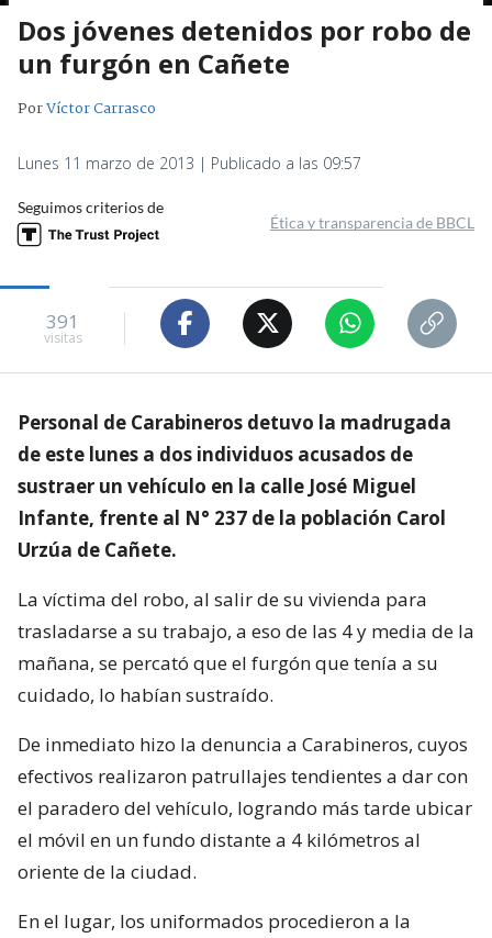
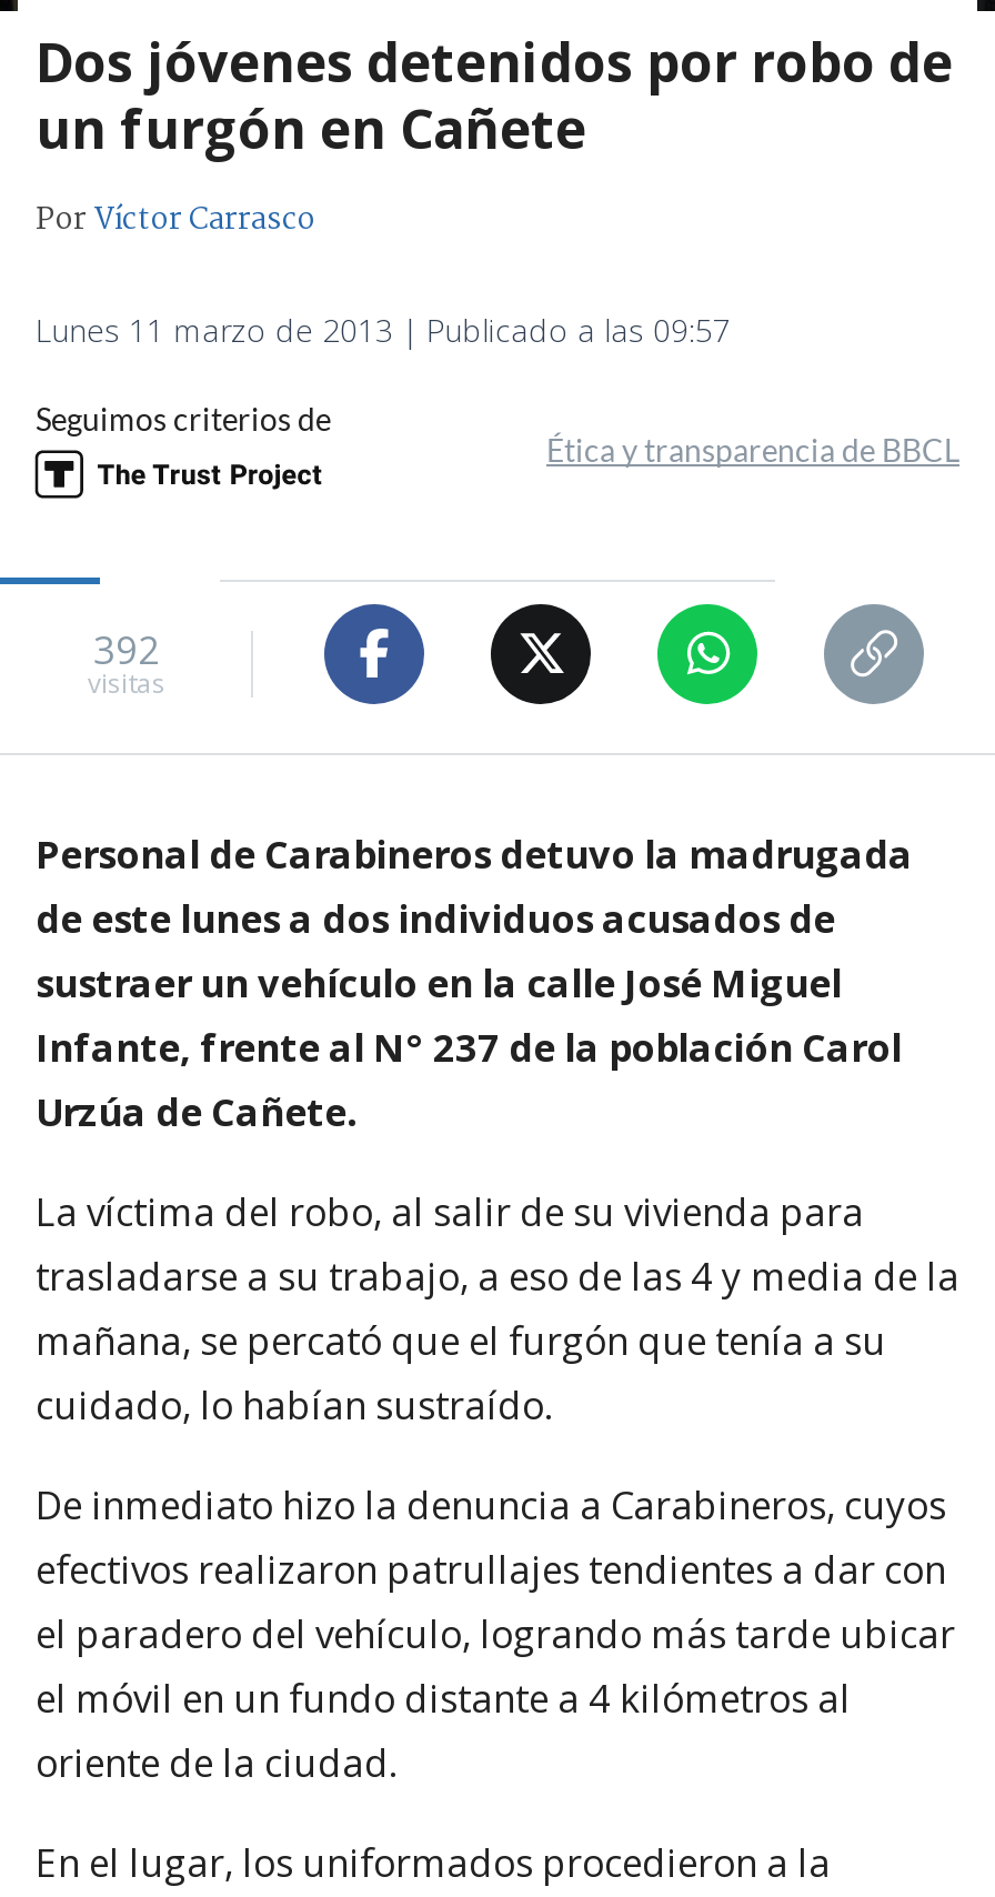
[46,309,79,334] 391 -> [93,625,160,676] 392

